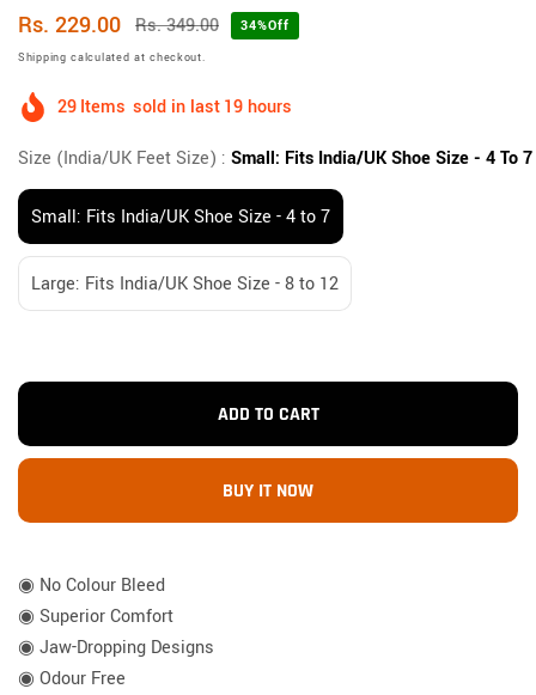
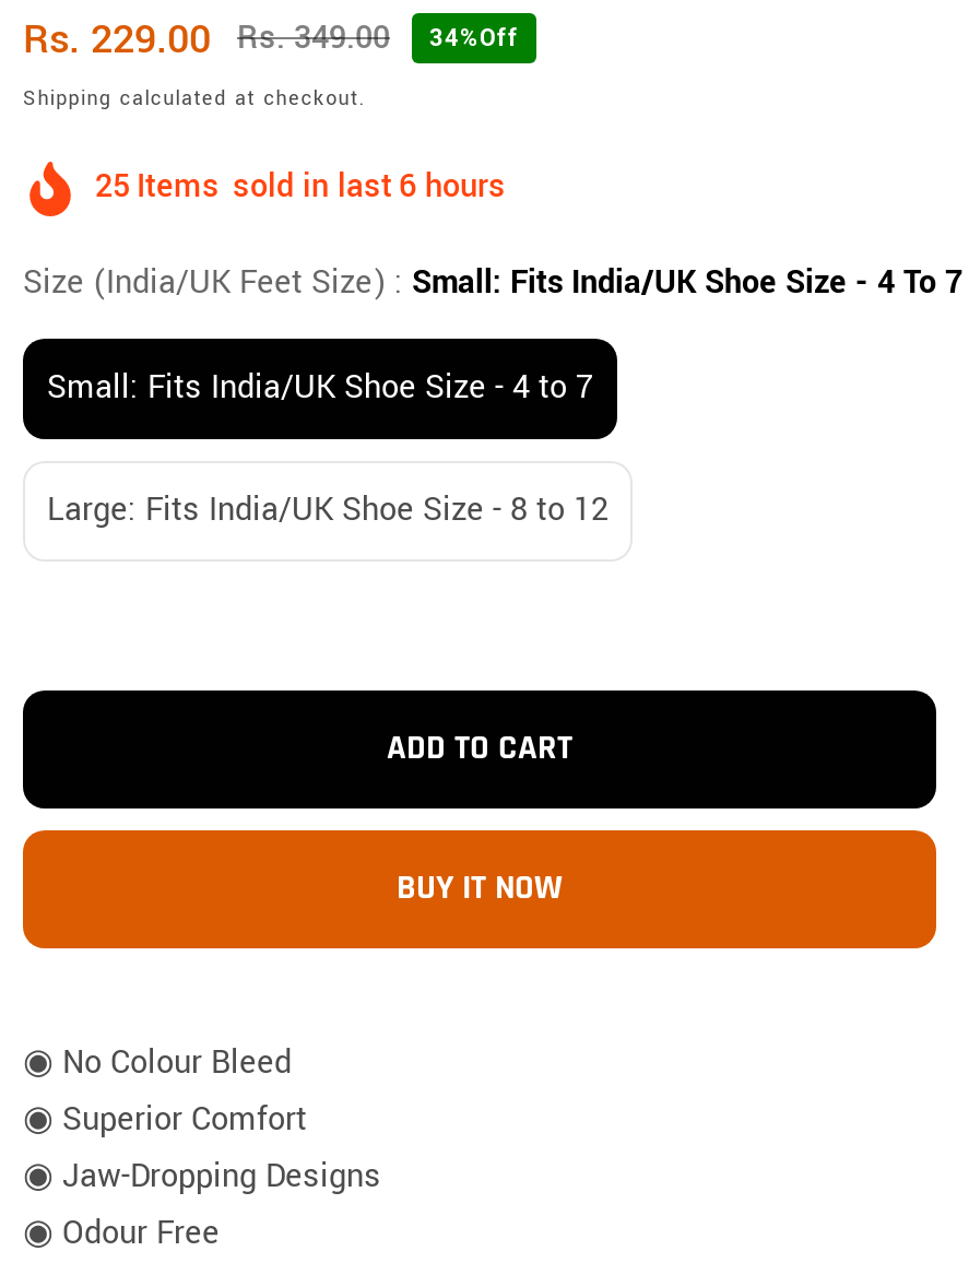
[57,94,292,119] 29 Items sold in last 19 hours -> [95,165,506,211] 25 Items sold in last 6 hours

